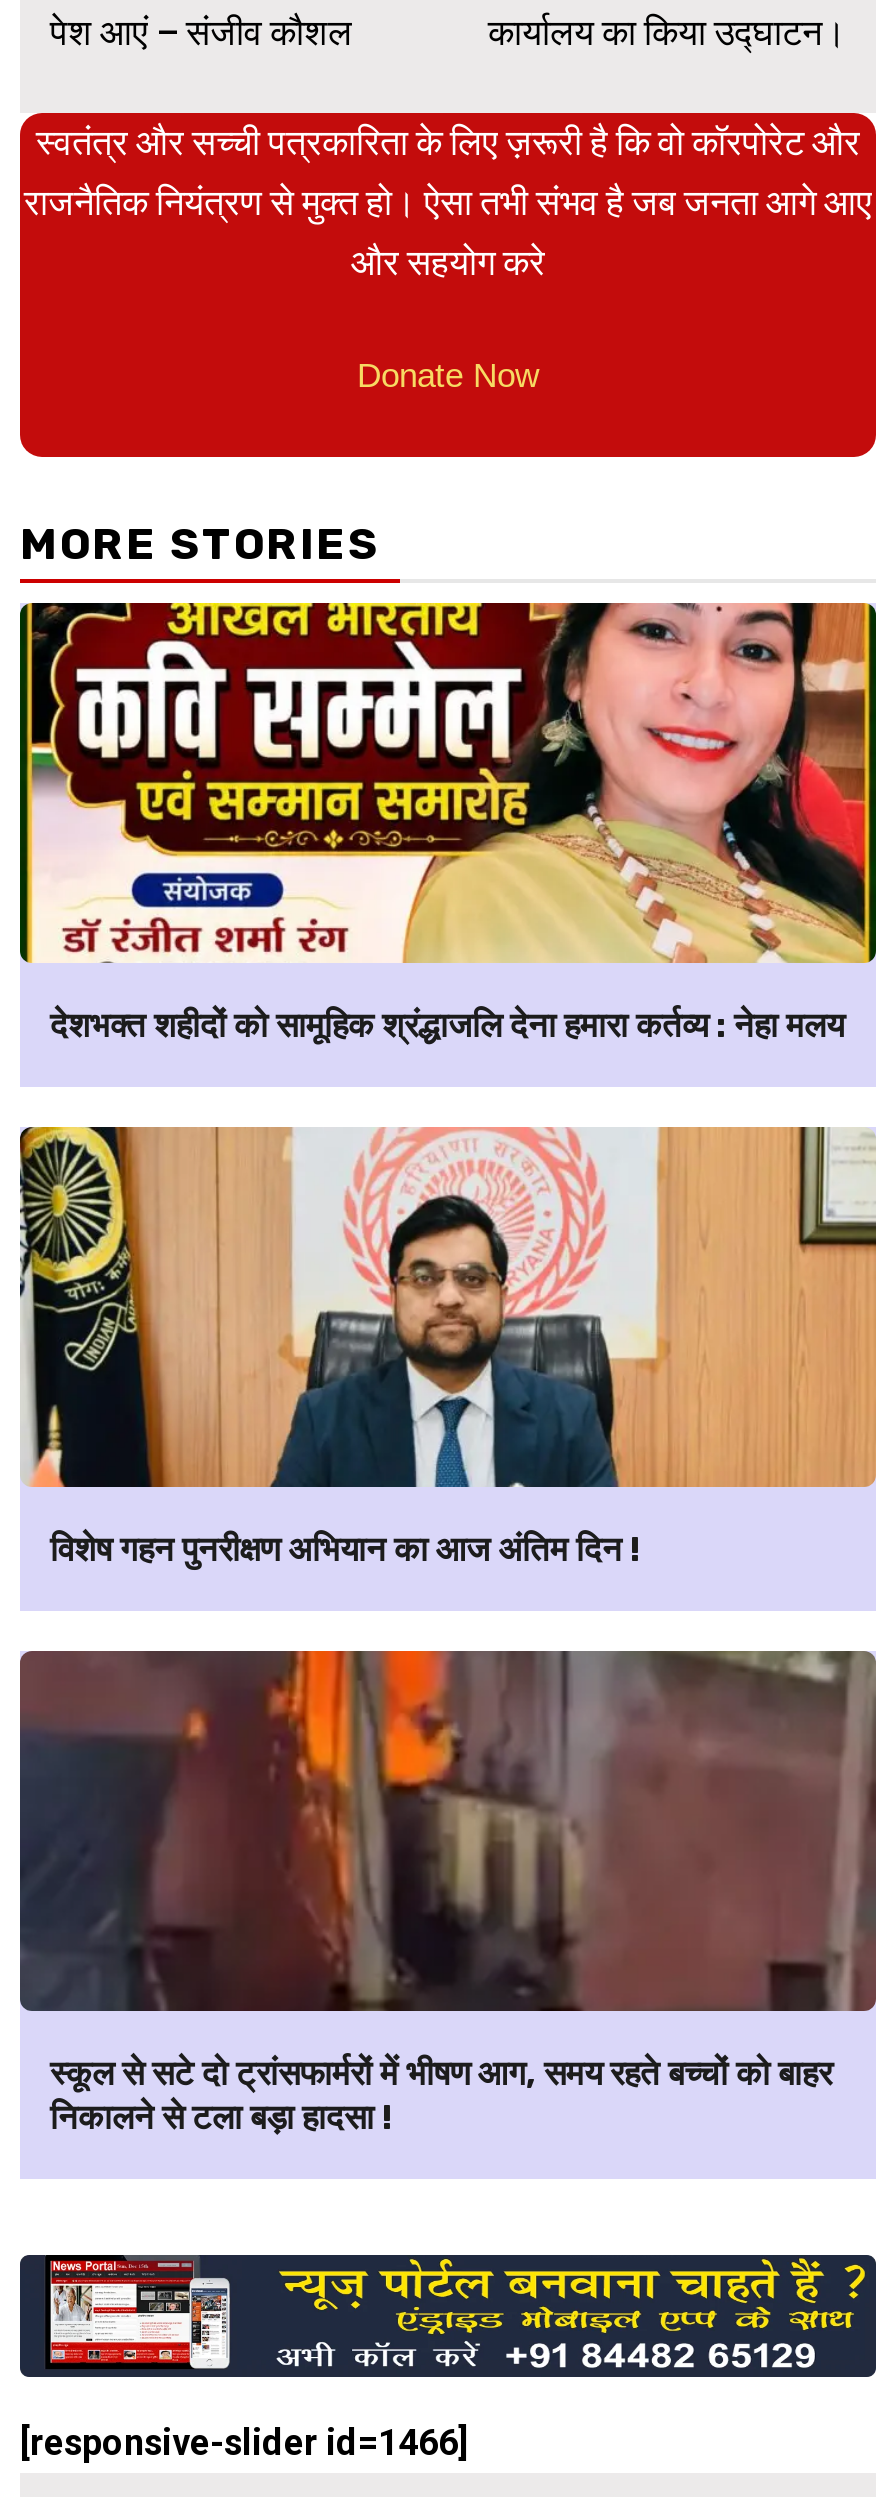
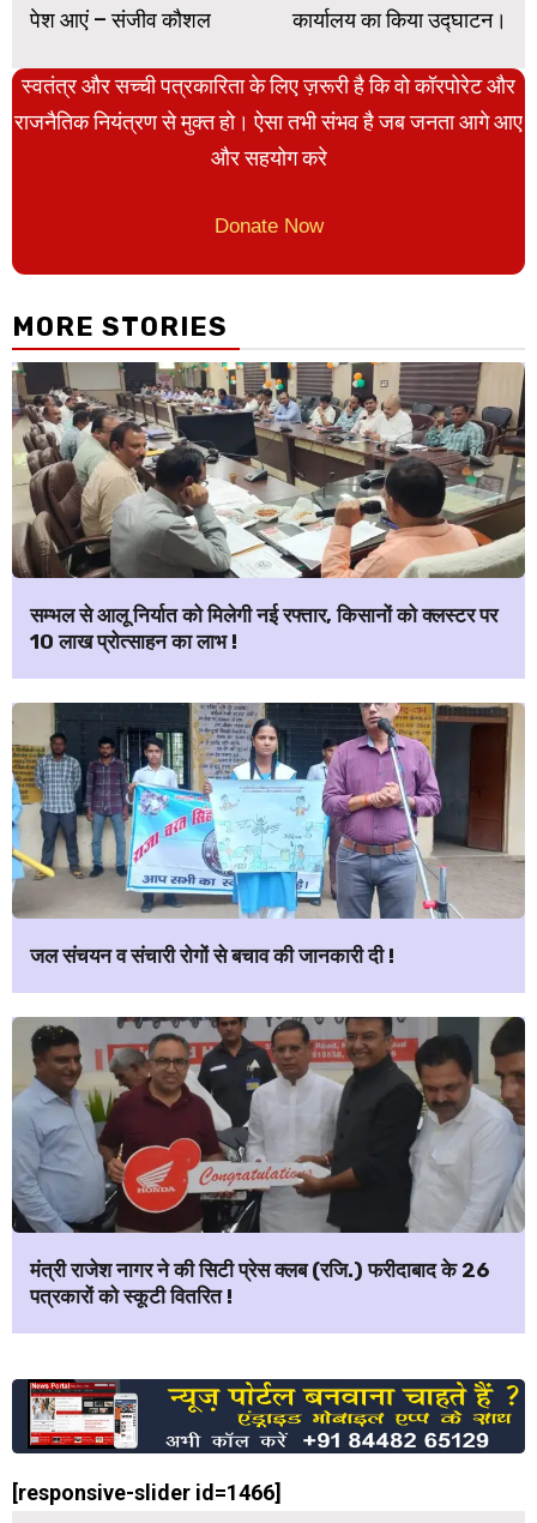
[18,600,876,1044] [image] | देशभक्त शहीदों को सामूहिक श्रंद्धाजलि देना हमारा कर्तव्य : नेहा मलय -> [11,361,526,653] [image] | सम्भल से आलू निर्यात को मिलेगी नई रफ्तार, किसानों को क्लस्टर पर | ₹10 लाख प्रोत्साहन का लाभ !
[20,1124,876,1568] [image] | विशेष गहन पुनरीक्षण अभियान का आज अंतिम दिन ! -> [11,702,525,968] [image] | जल संचयन व संचारी रोगों से बचाव की जानकारी दी !
[20,1648,878,2136] [image] | स्कूल से सटे दो ट्रांसफार्मरों में भीषण आग, समय रहते बच्चों को बाहर | निकालने से टला बड़ा हादसा ! -> [12,1016,525,1308] [image] | मंत्री राजेश नागर ने की सिटी प्रेस क्लब (रजि.) फरीदाबाद के 26 | पत्रकारों को स्कूटी वितरित !

